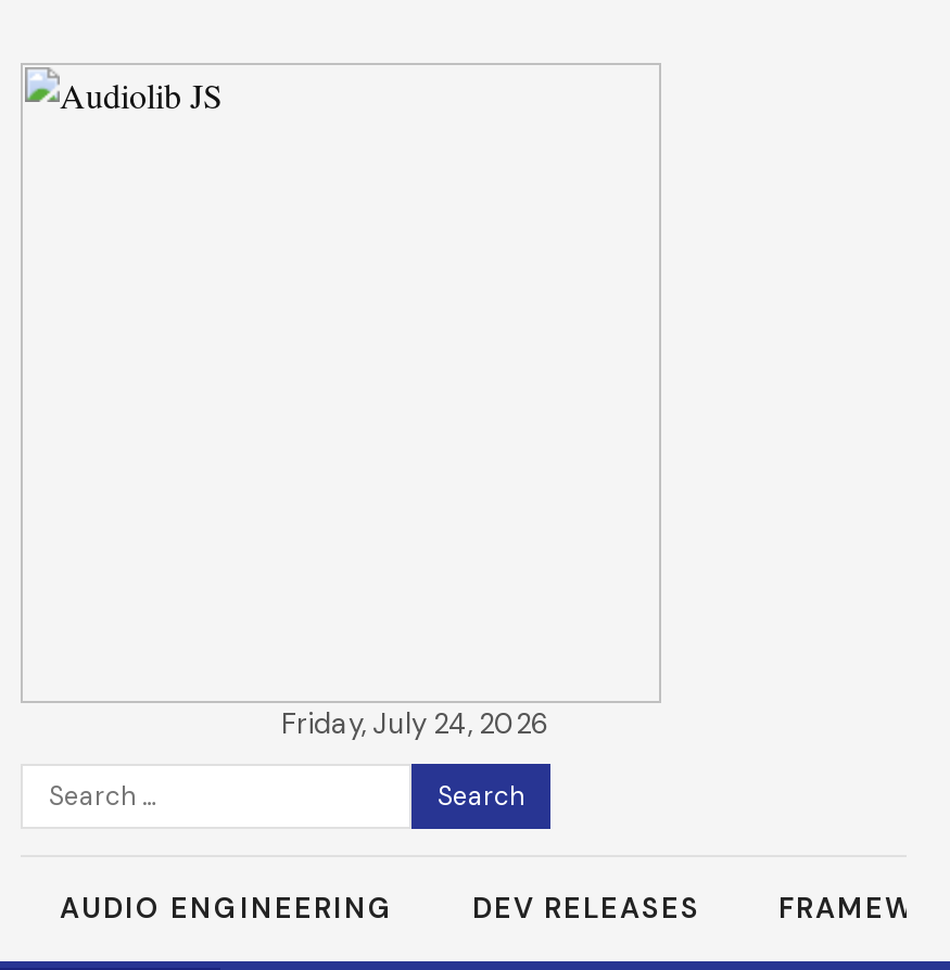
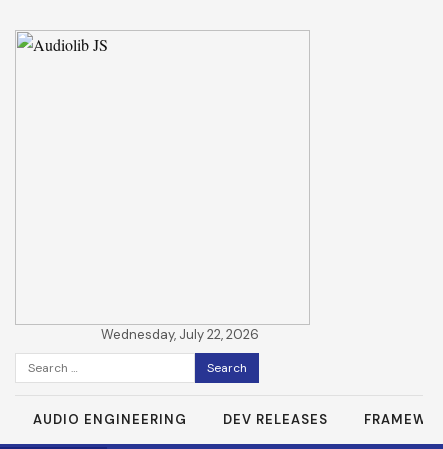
[281,705,550,742] Friday, July 24, 2026 -> [101,326,259,343] Wednesday, July 22, 2026

